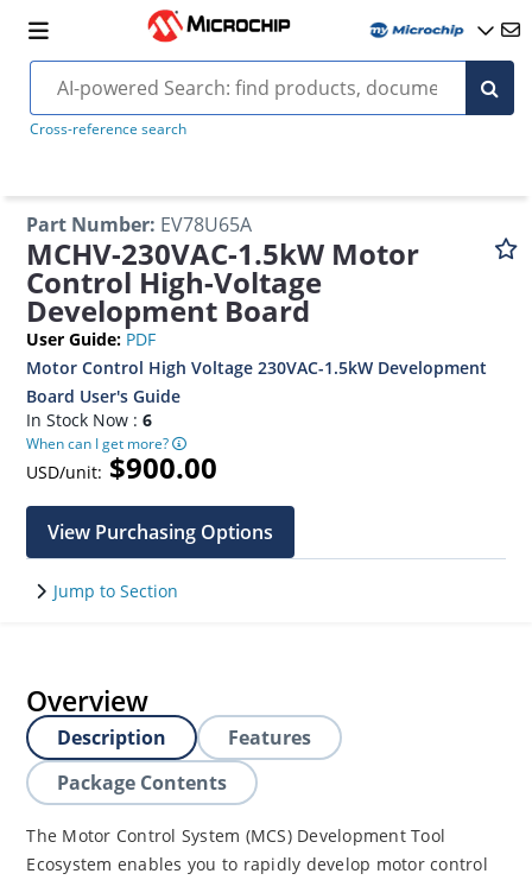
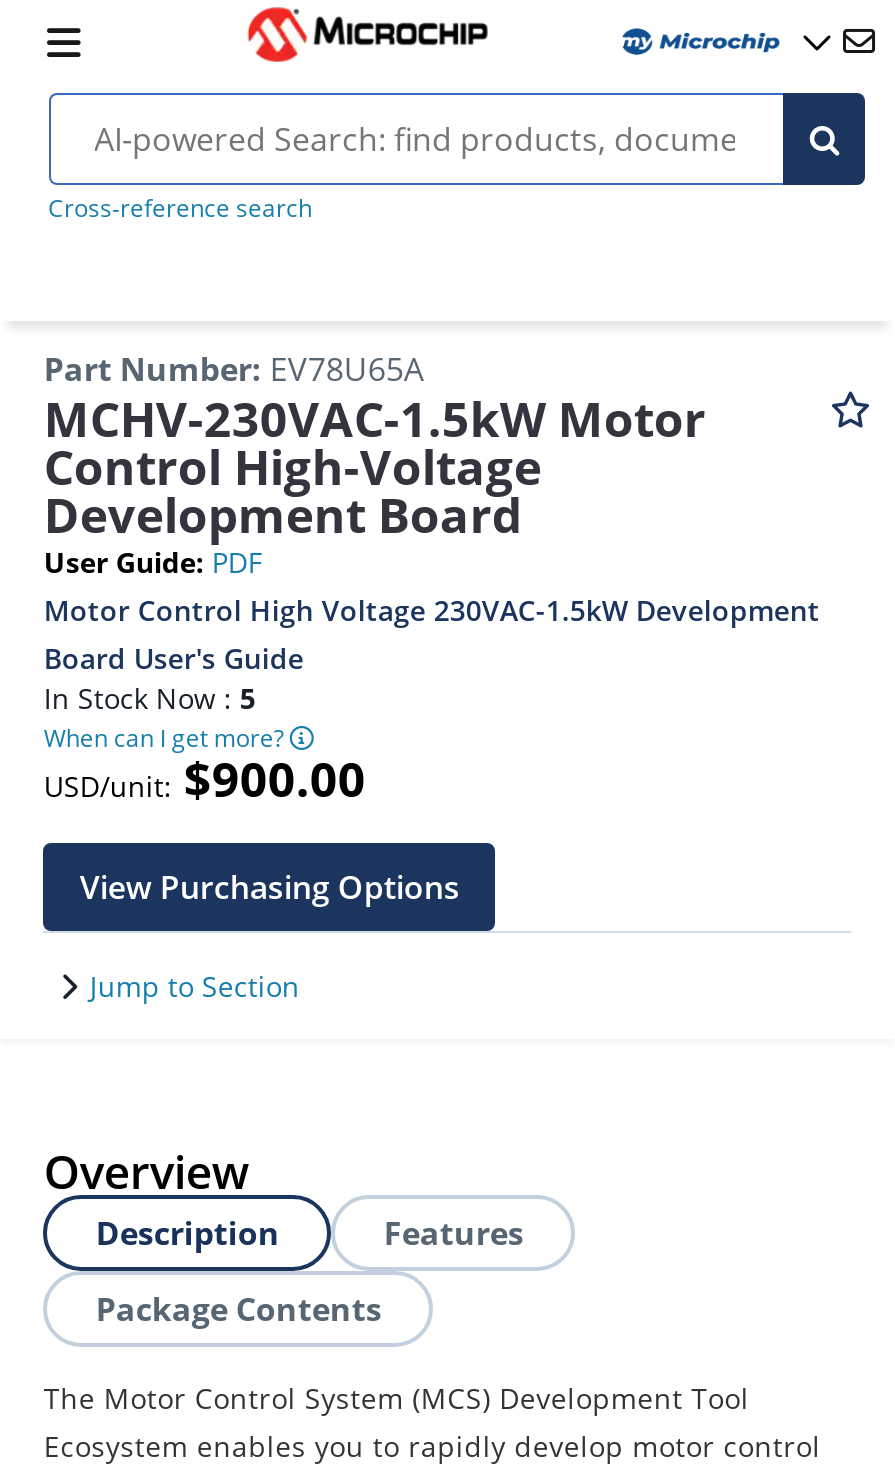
[27,409,152,431] In Stock Now : 6 -> [44,679,256,717] In Stock Now : 5

